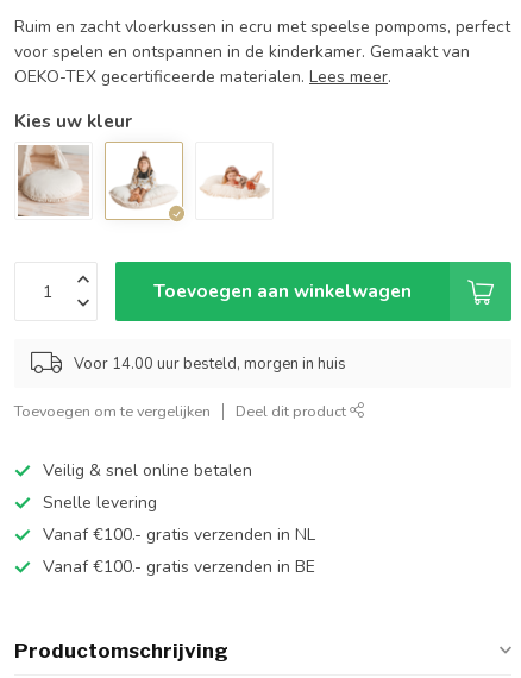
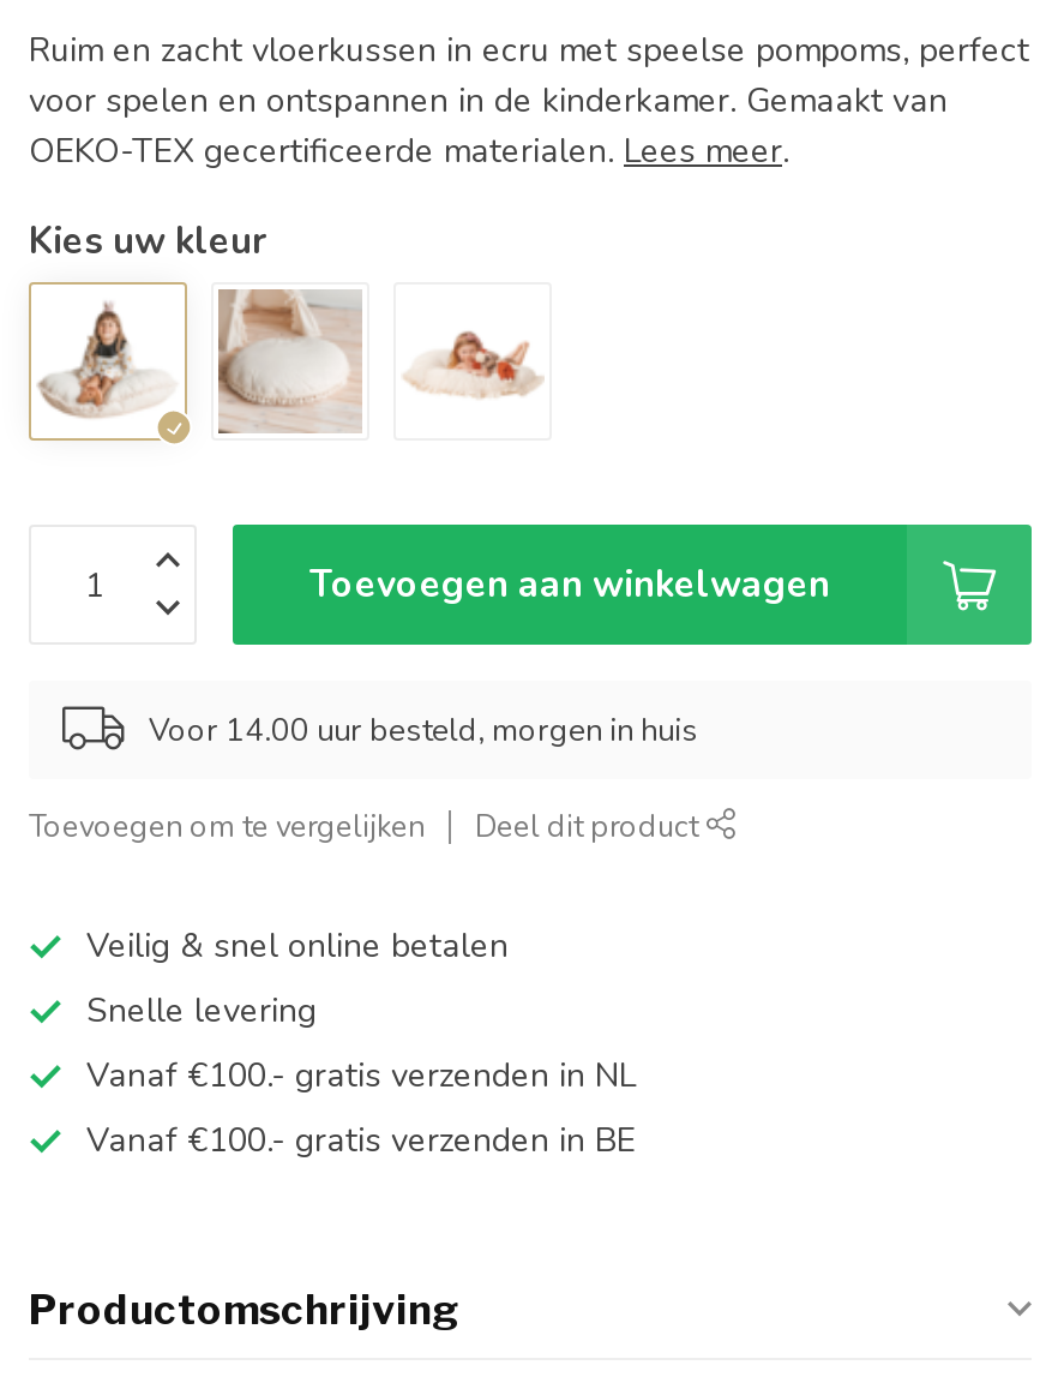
[17,145,94,221] [image] -> [26,280,192,445] [image]
[103,140,186,222] [image] -> [216,289,372,443] [image]

